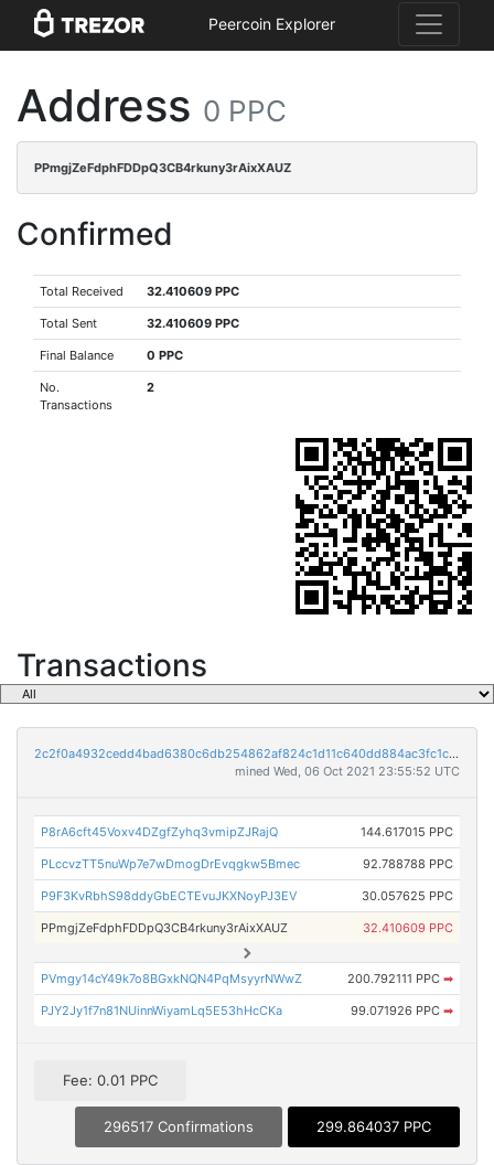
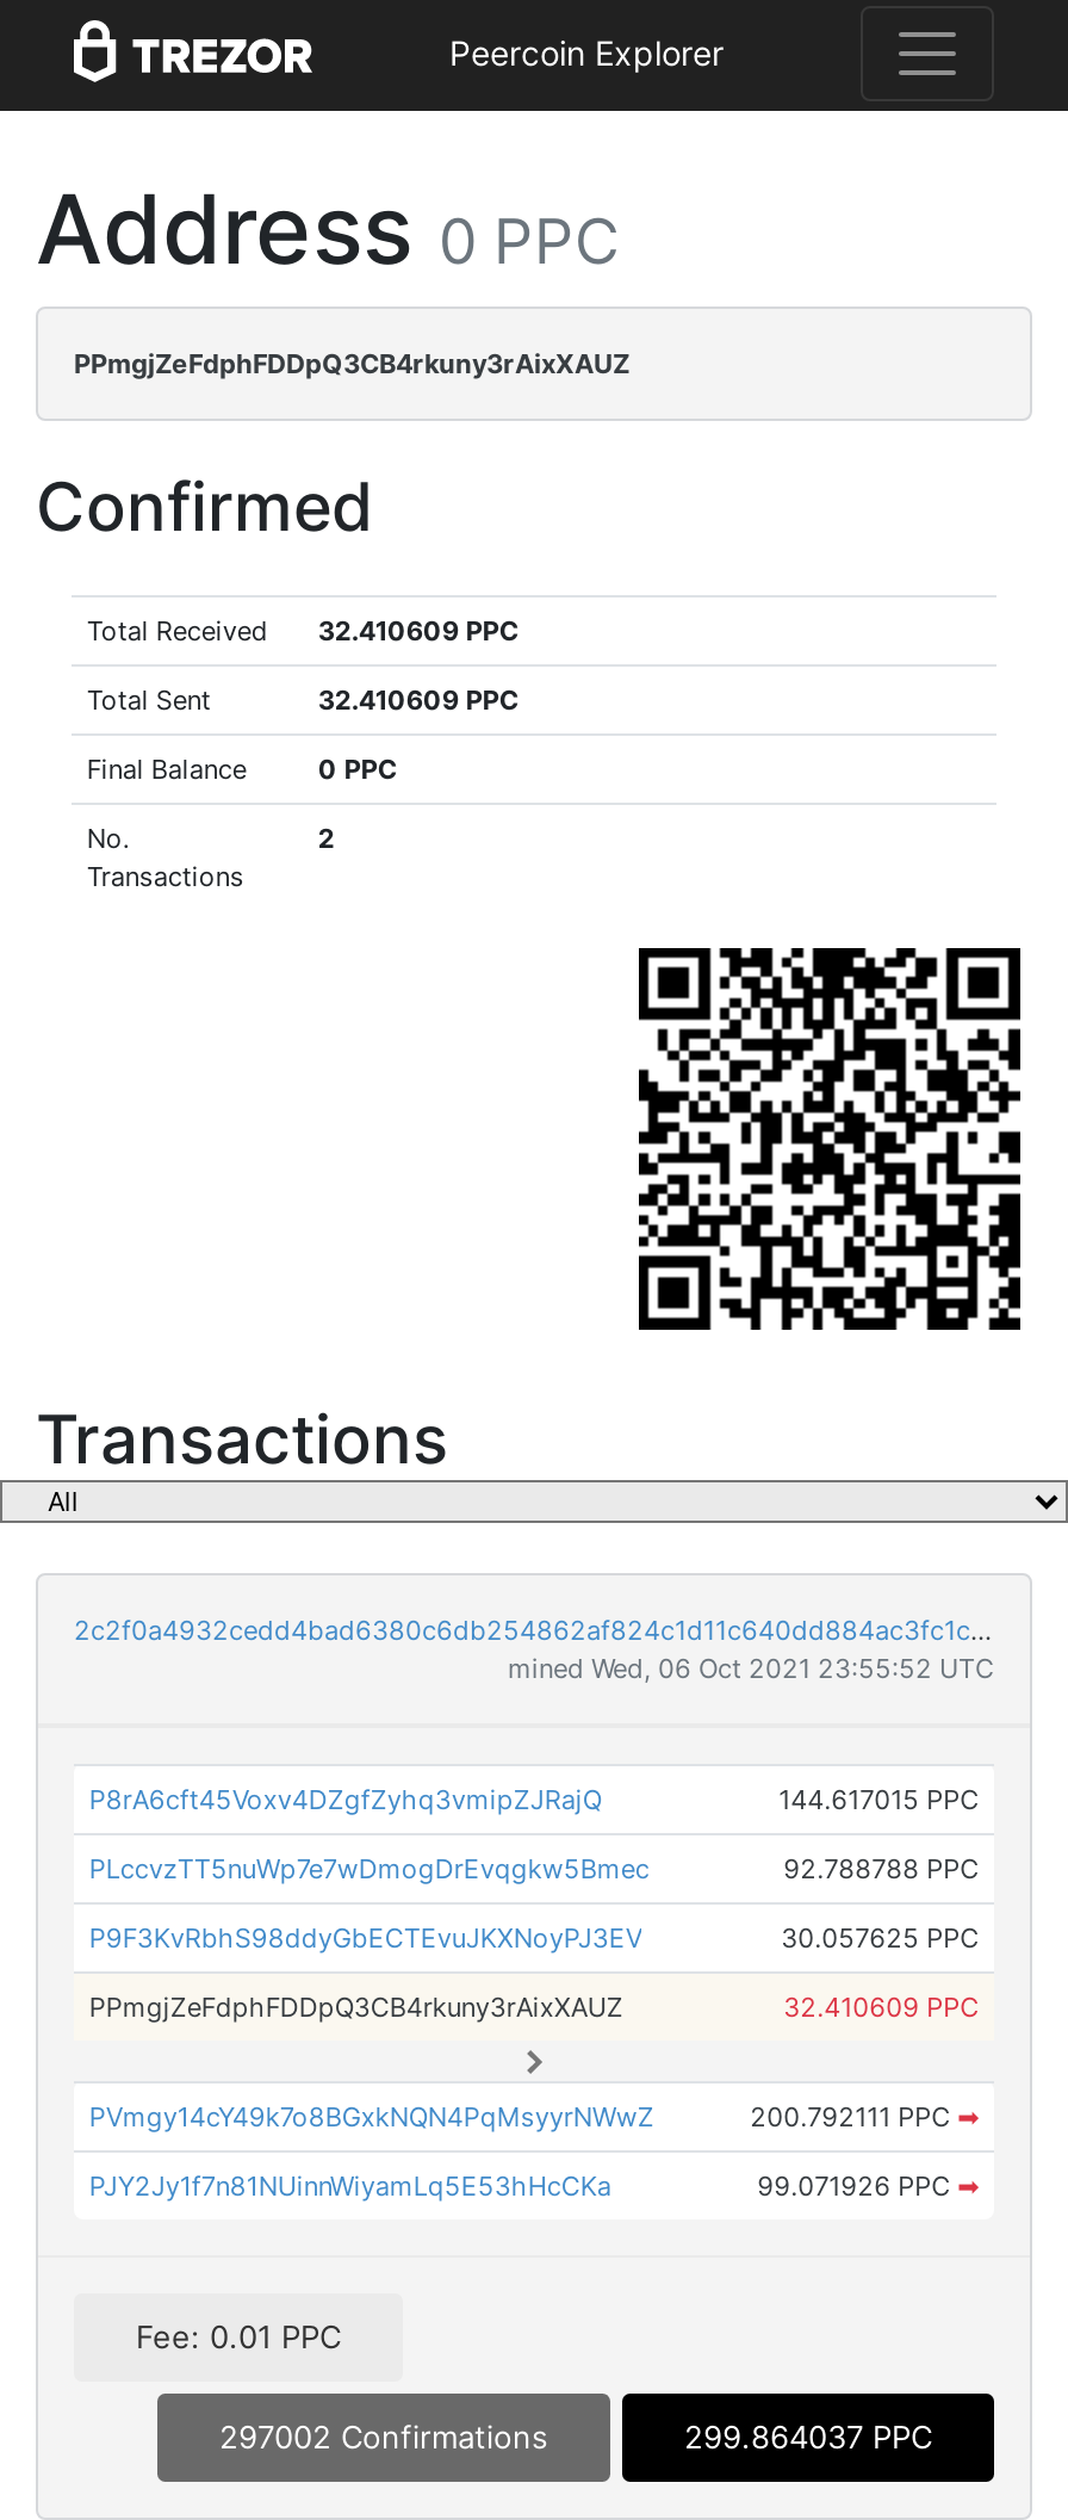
[104,1118,254,1136] 296517 Confirmations -> [219,2418,548,2456] 297002 Confirmations

